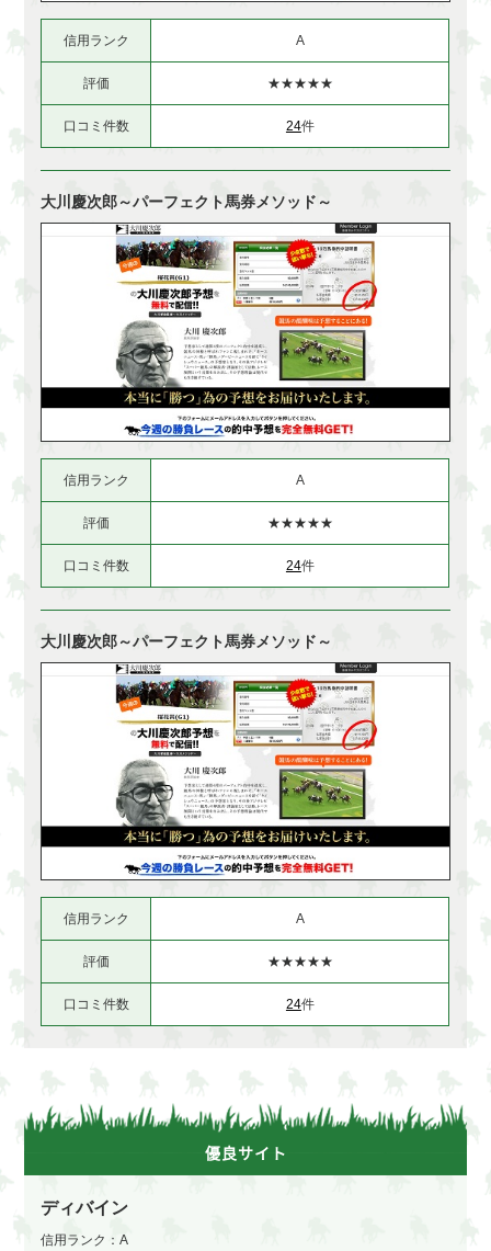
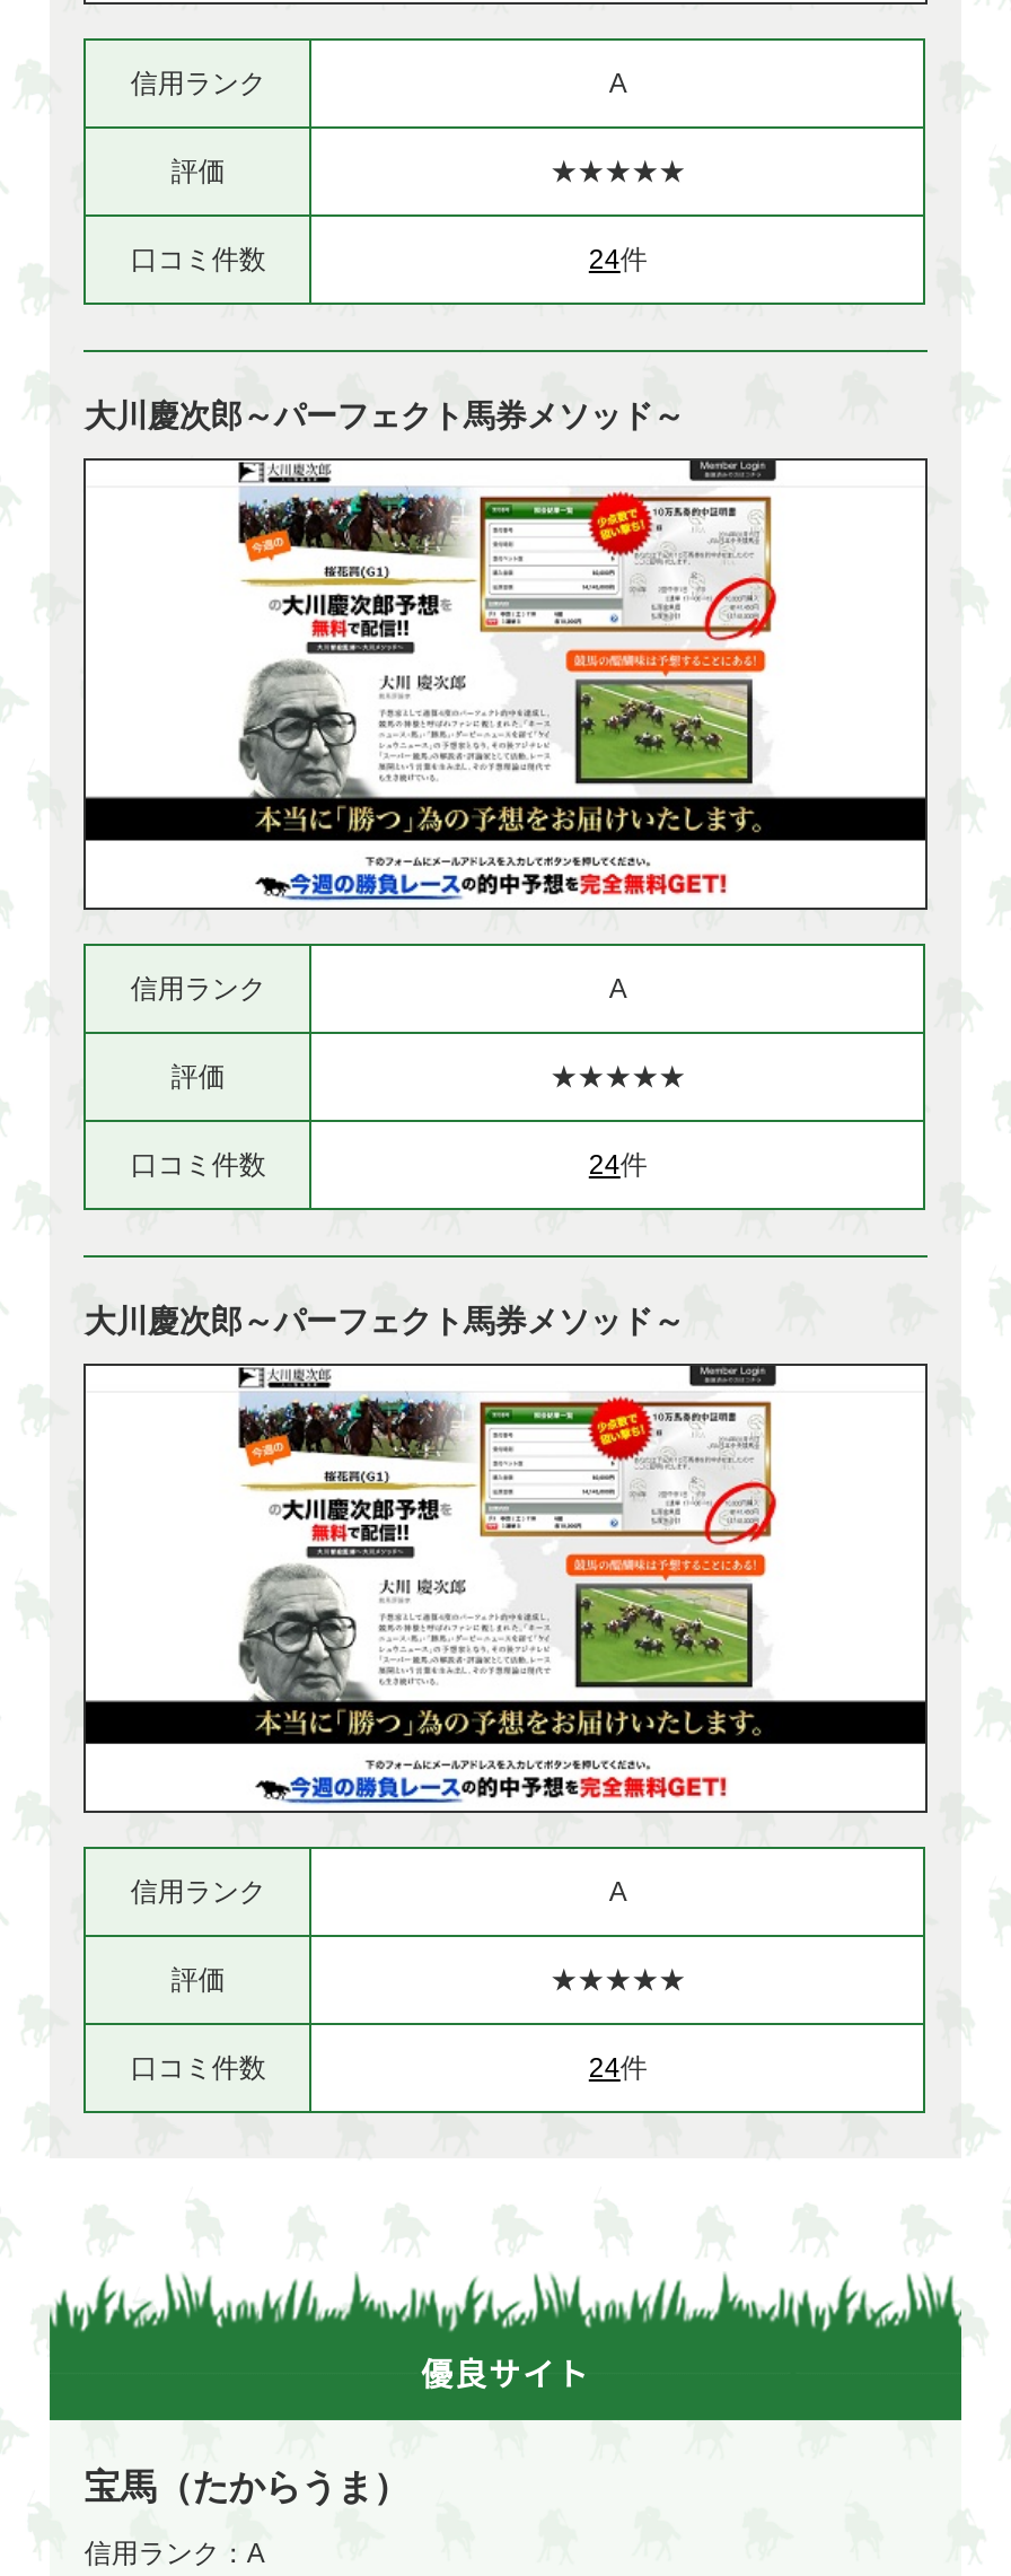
[41,1199,129,1217] ディバイン -> [84,2469,409,2507] 宝馬（たからうま）

